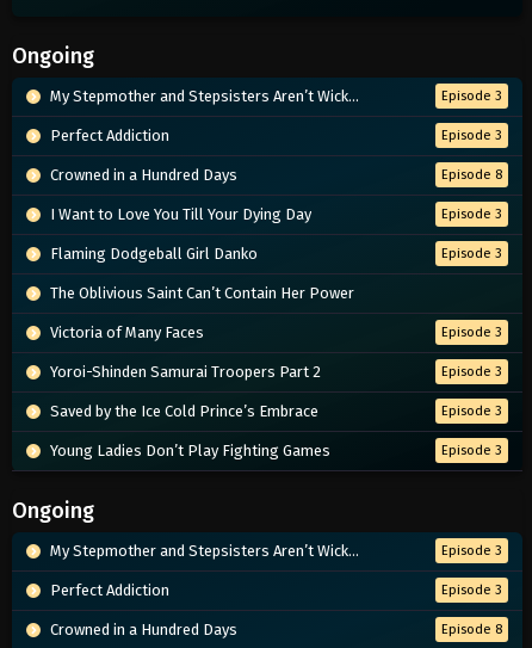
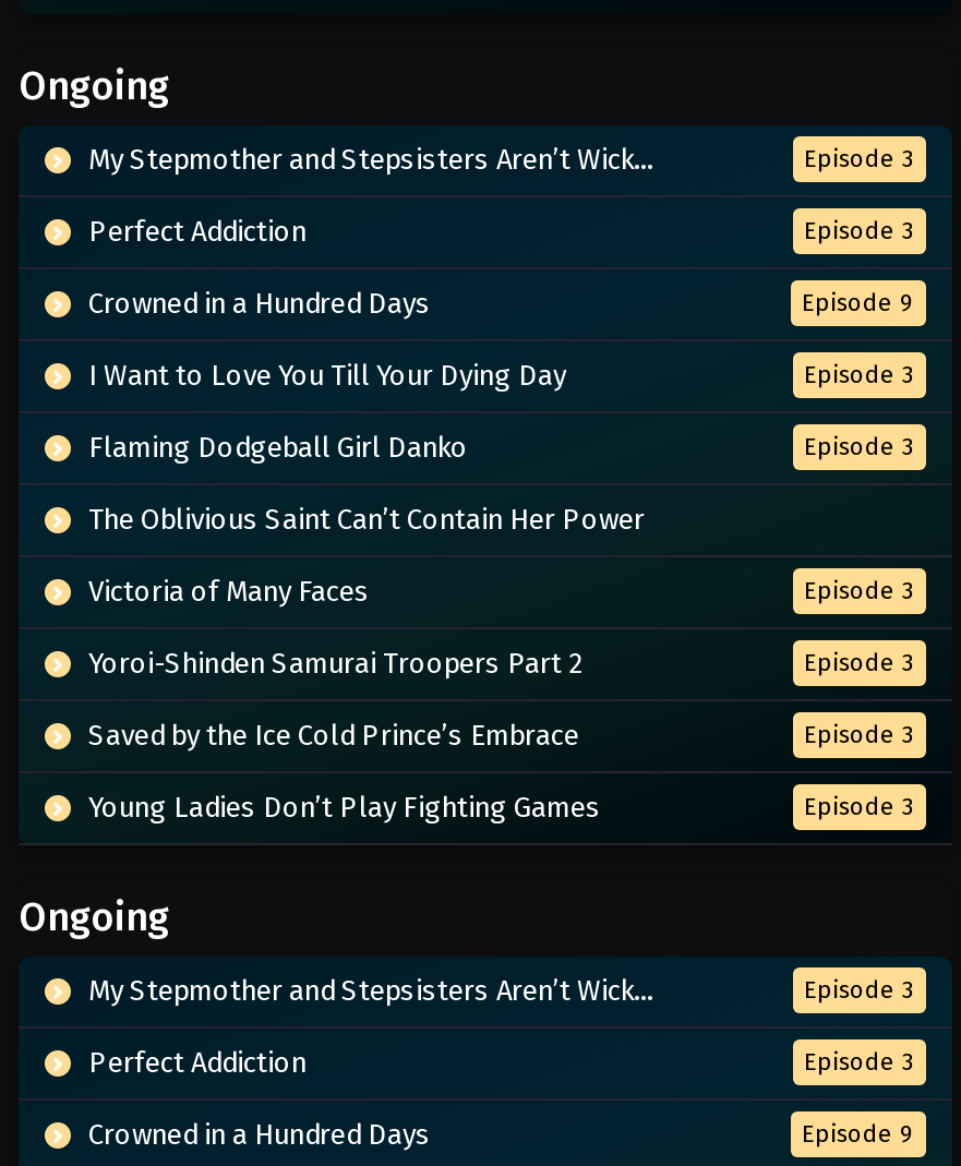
[441,167,502,182] Episode 8 -> [802,288,915,317] Episode 9
[441,621,502,637] Episode 8 -> [802,1119,915,1148] Episode 9

